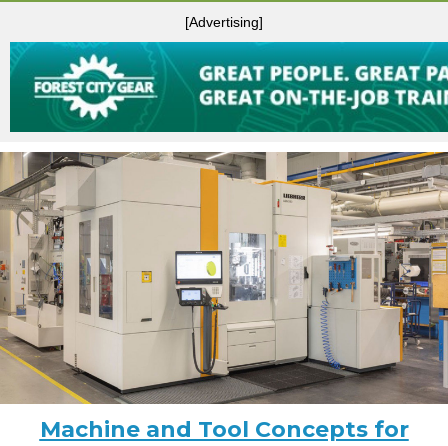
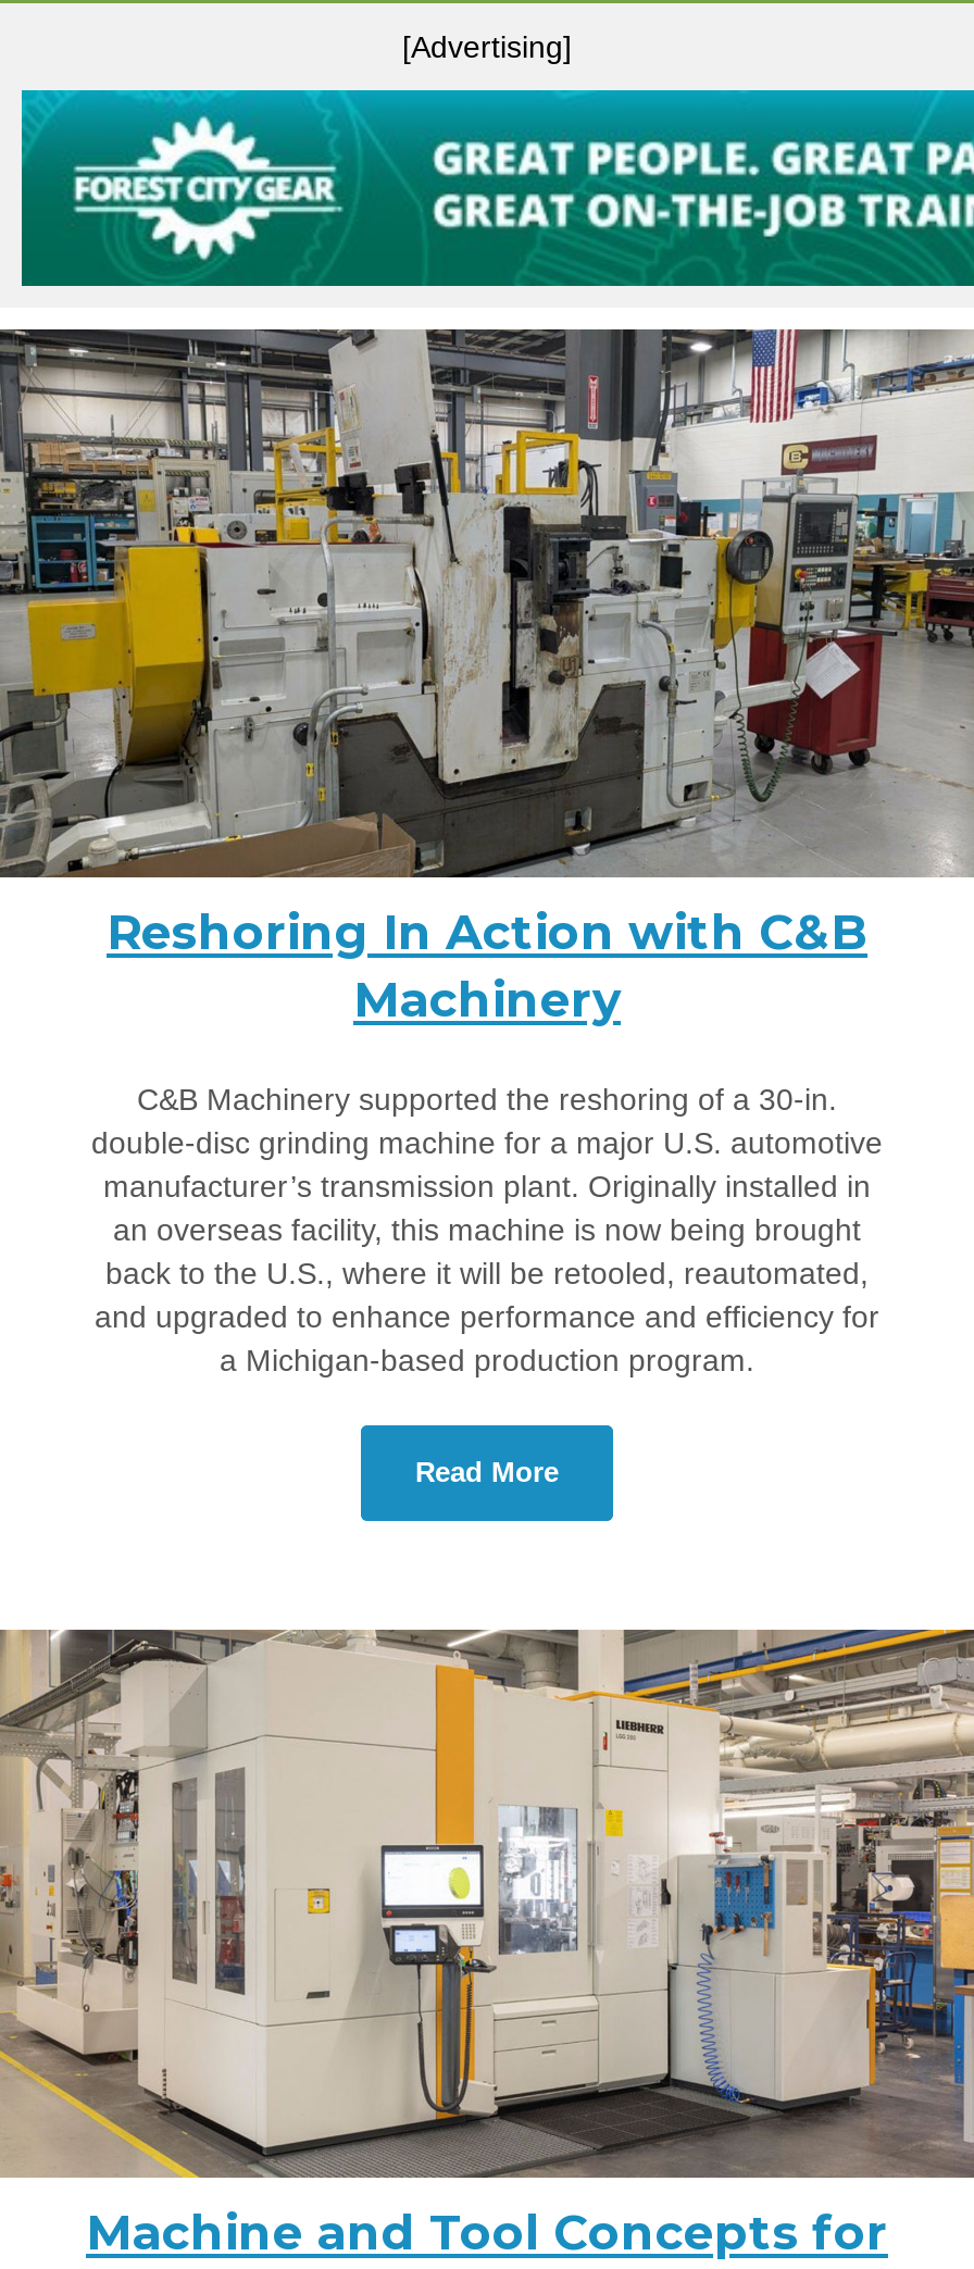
none -> [7,327,967,1488] [image] | Reshoring In Action with C&B | Machinery | C&B Machinery supported the reshoring of a 30-in. | double-disc grinding machine for a major U.S. automotive | manufacturer’s transmission plant. Originally installed in | an overseas facility, this machine is now being brought | back to the U.S., where it will be retooled, reautomated, | and upgraded to enhance performance and efficiency for | a Michigan-based production program. | Read More

